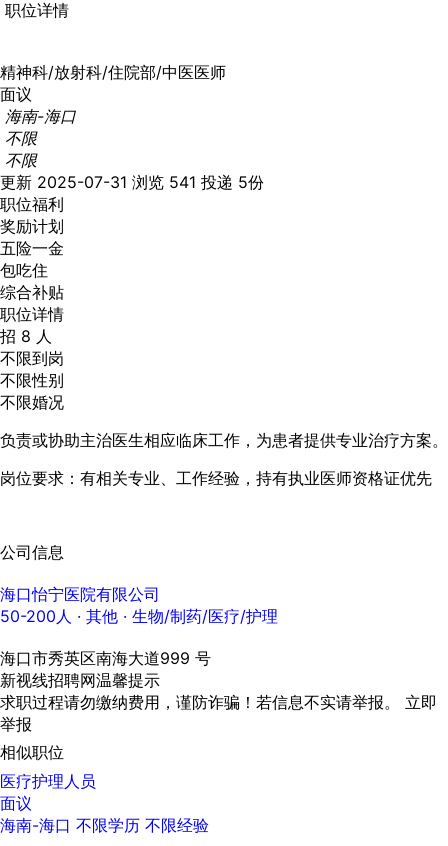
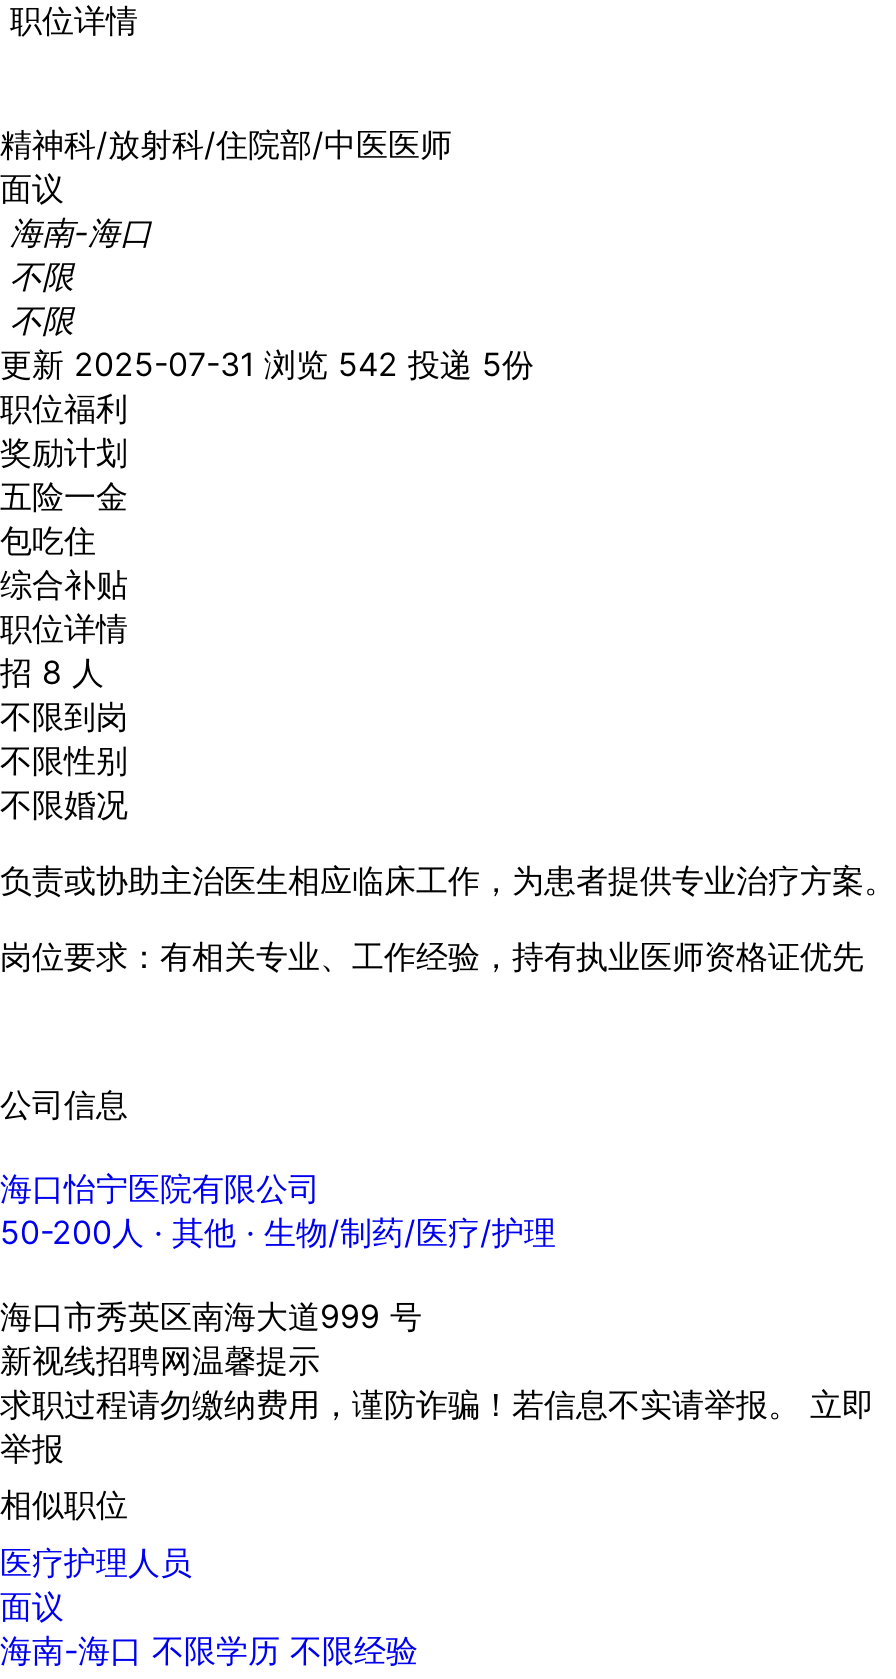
[0,172,264,192] 更新 2025-07-31 浏览 541 投递 5份 -> [0,344,534,384] 更新 2025-07-31 浏览 542 投递 5份

